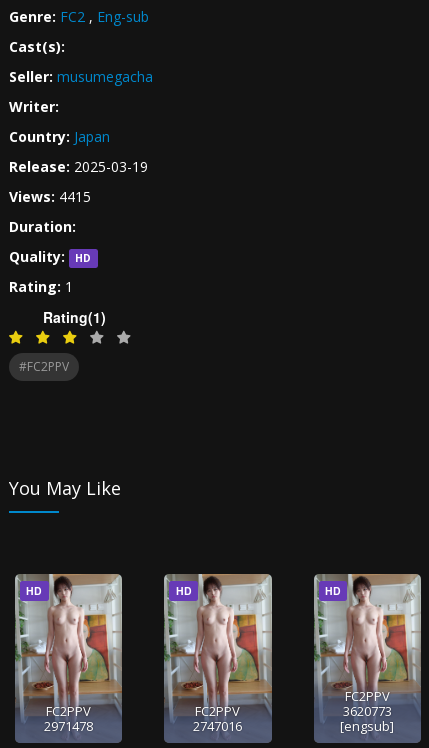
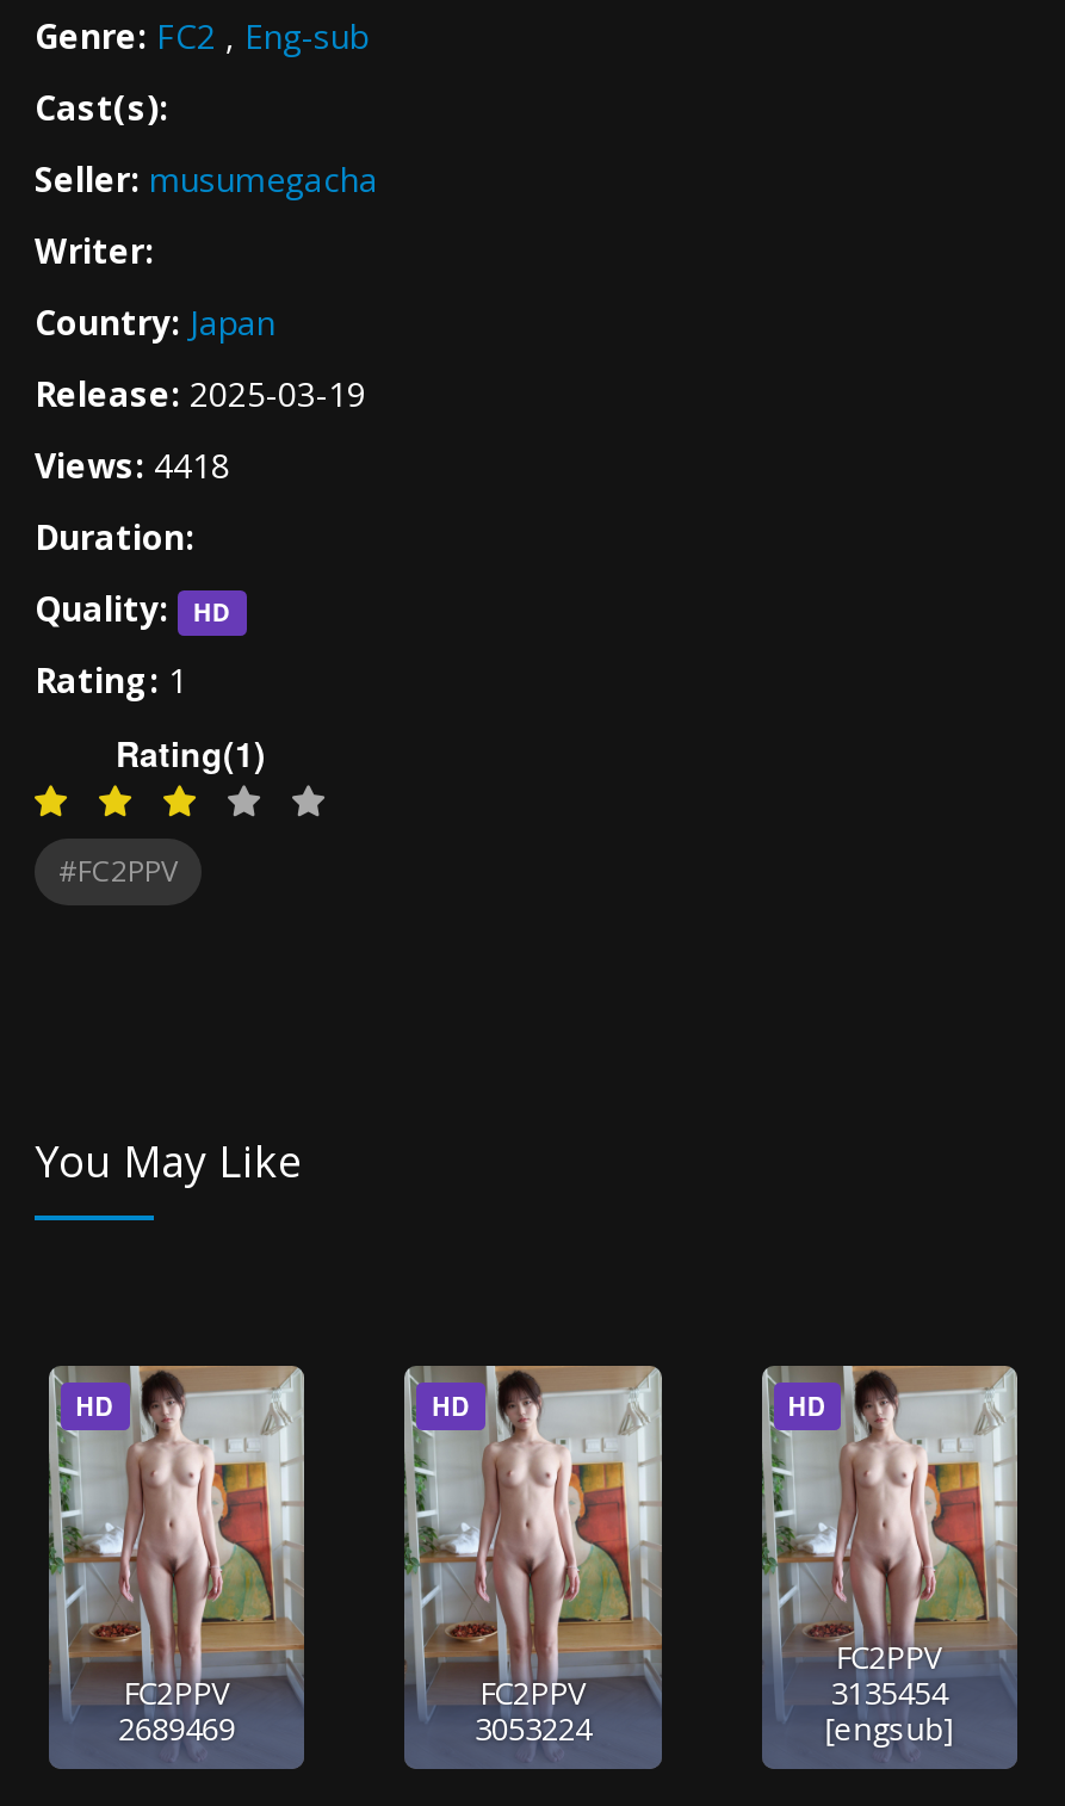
[9,187,91,206] Views: 4415 -> [35,443,230,488] Views: 4418
[343,702,392,720] 3620773 -> [831,1672,948,1715] 3135454
[44,717,93,735] 2971478 -> [118,1708,235,1751] 2689469
[193,717,242,735] 2747016 -> [475,1708,592,1751] 3053224

